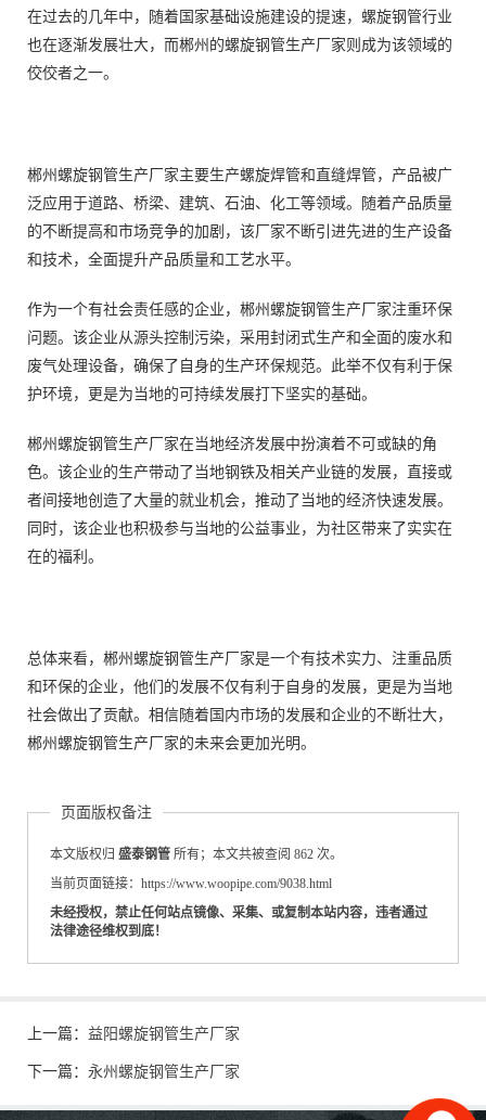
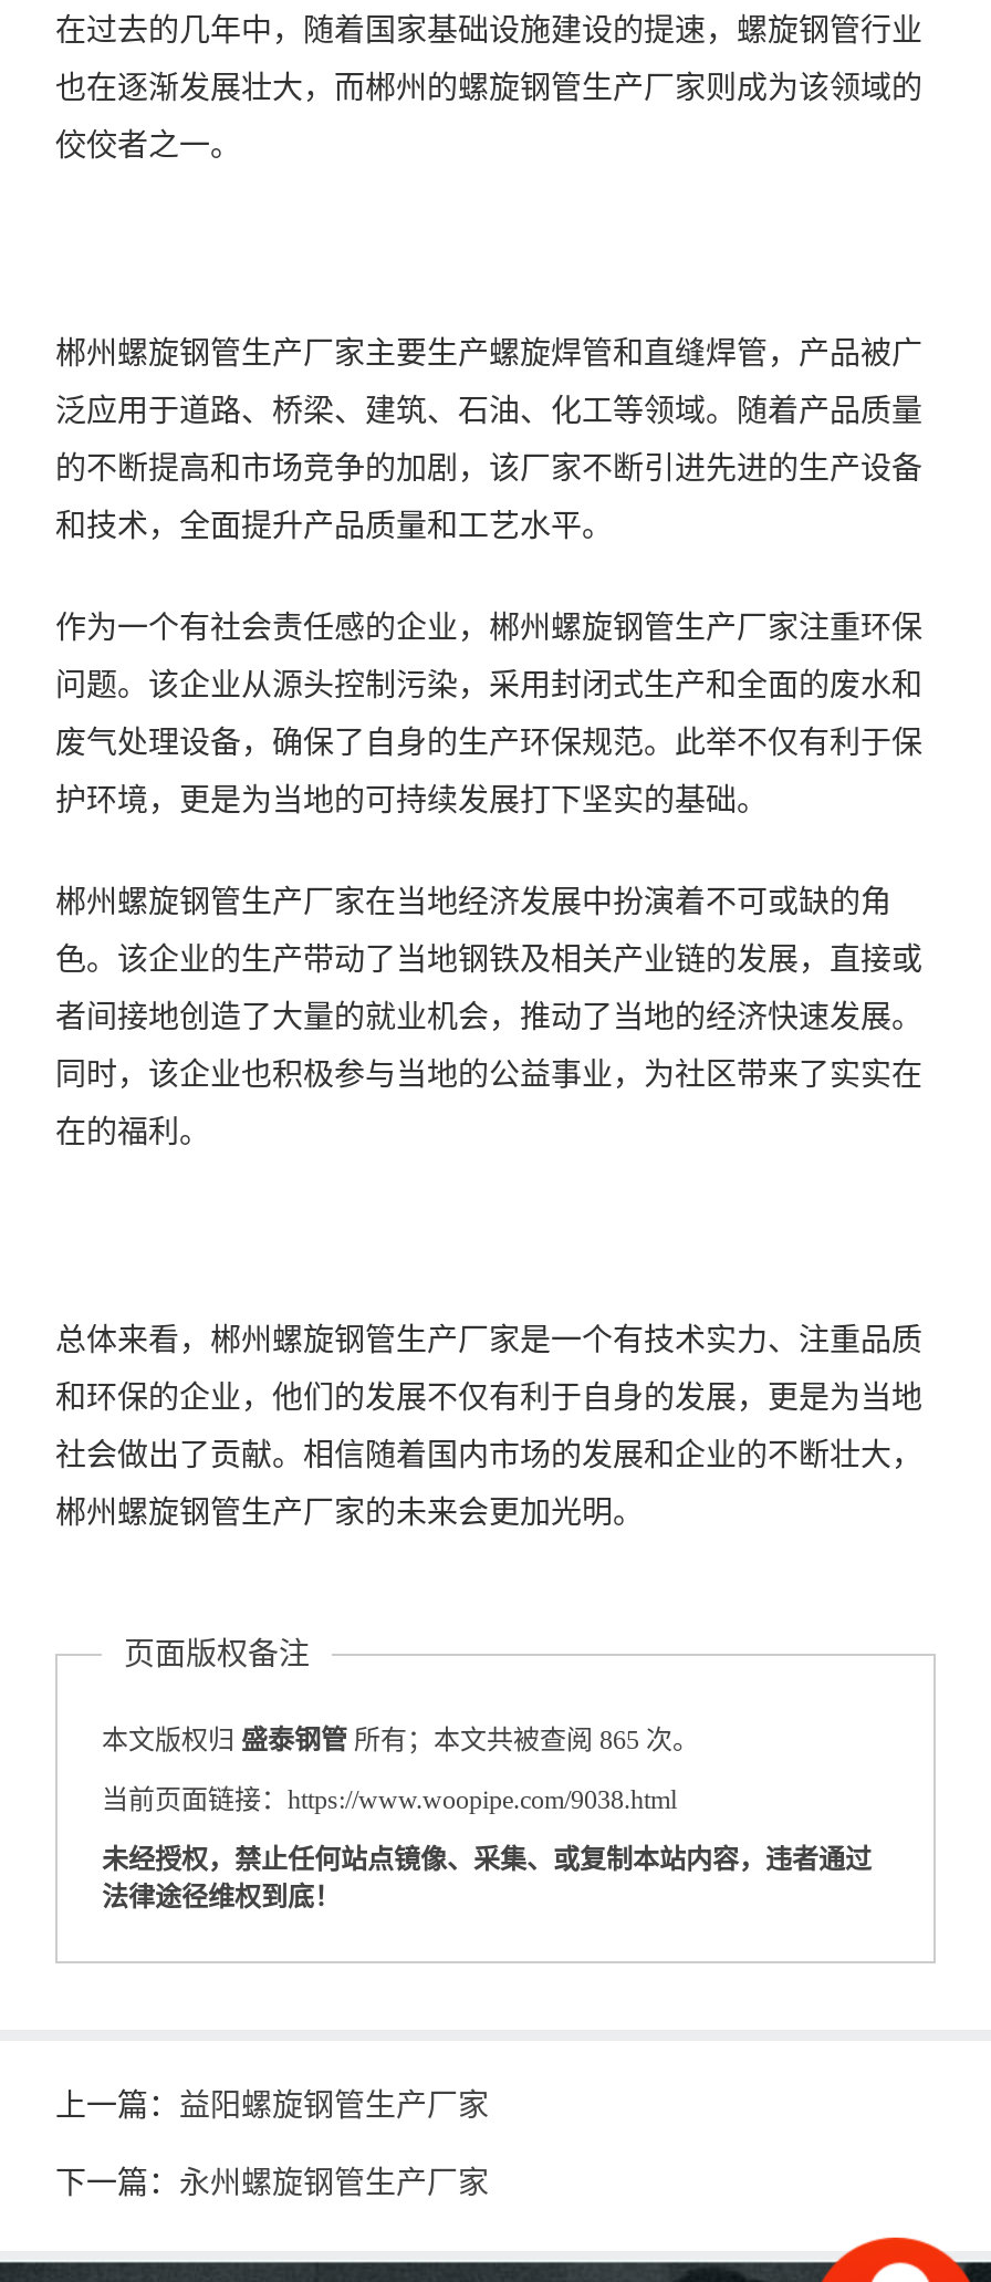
[50,847,343,862] 本文版权归盛泰钢管所有；本文共被查阅 862 次。 -> [102,1724,699,1755] 本文版权归盛泰钢管所有；本文共被查阅 865 次。

